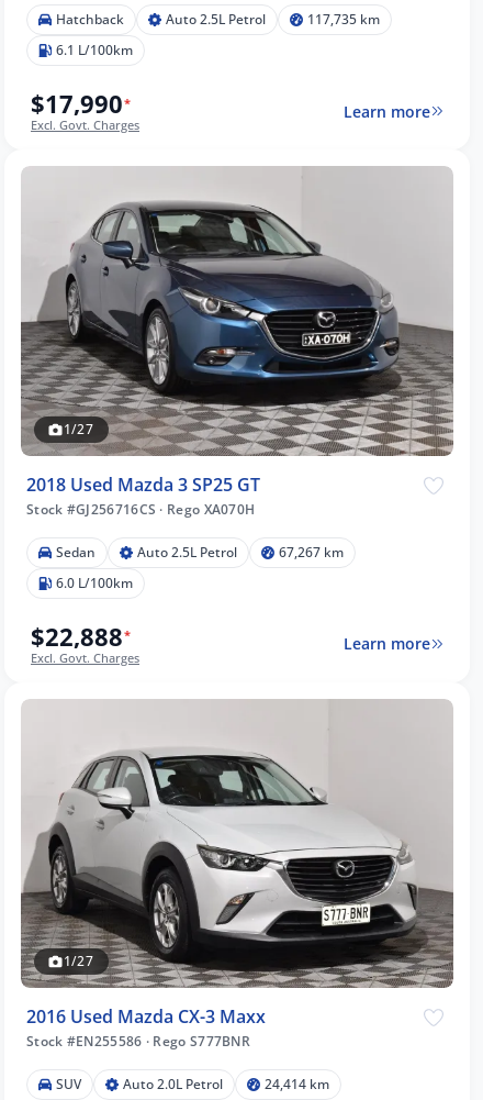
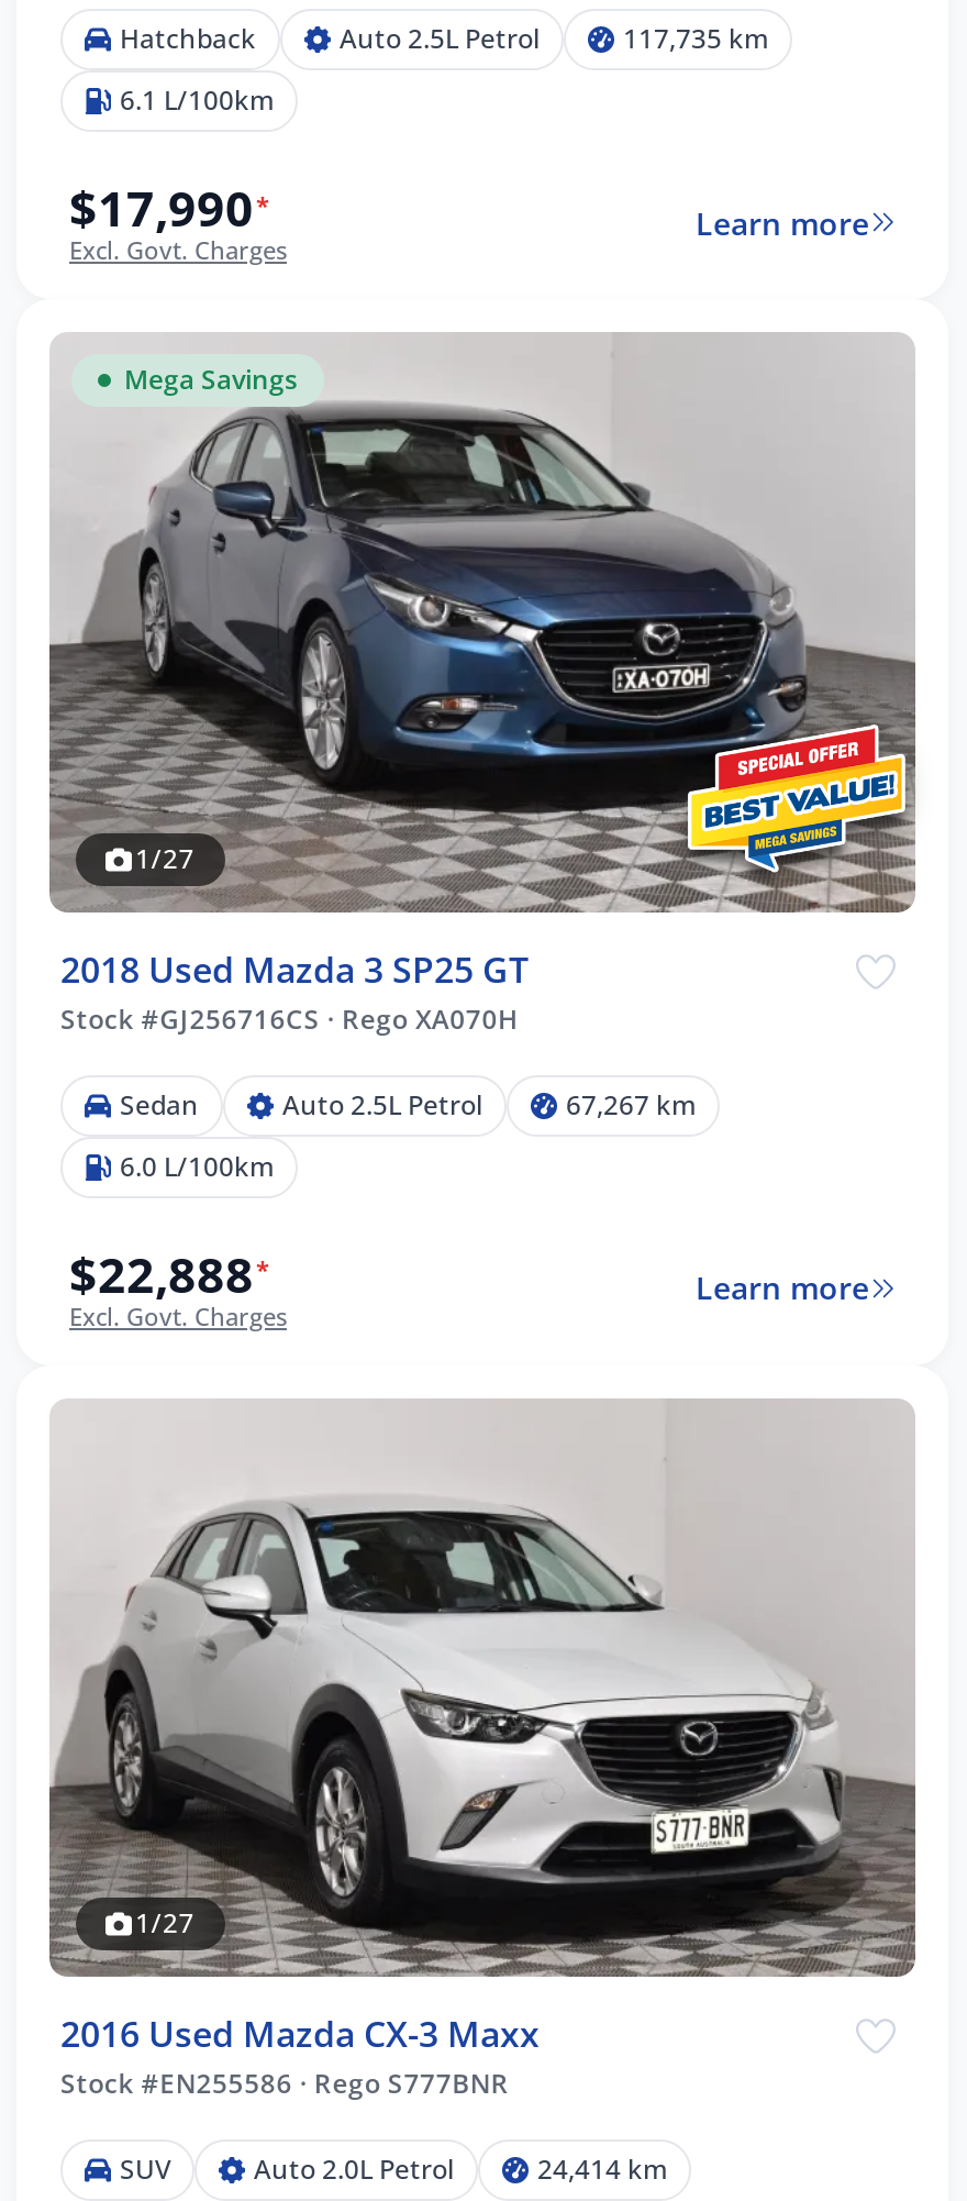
none -> [124,361,298,399] Mega Savings
[340,363,448,438] [image] -> [687,723,907,877] [image]

